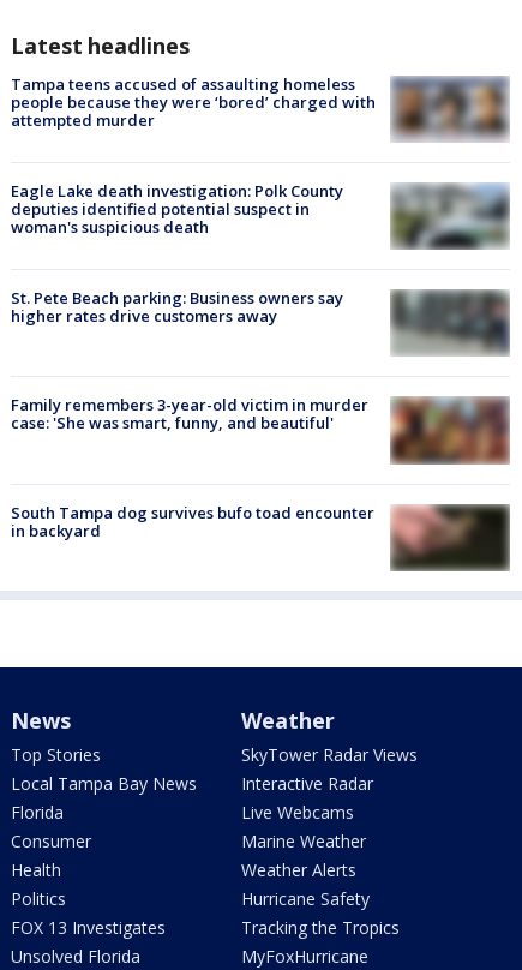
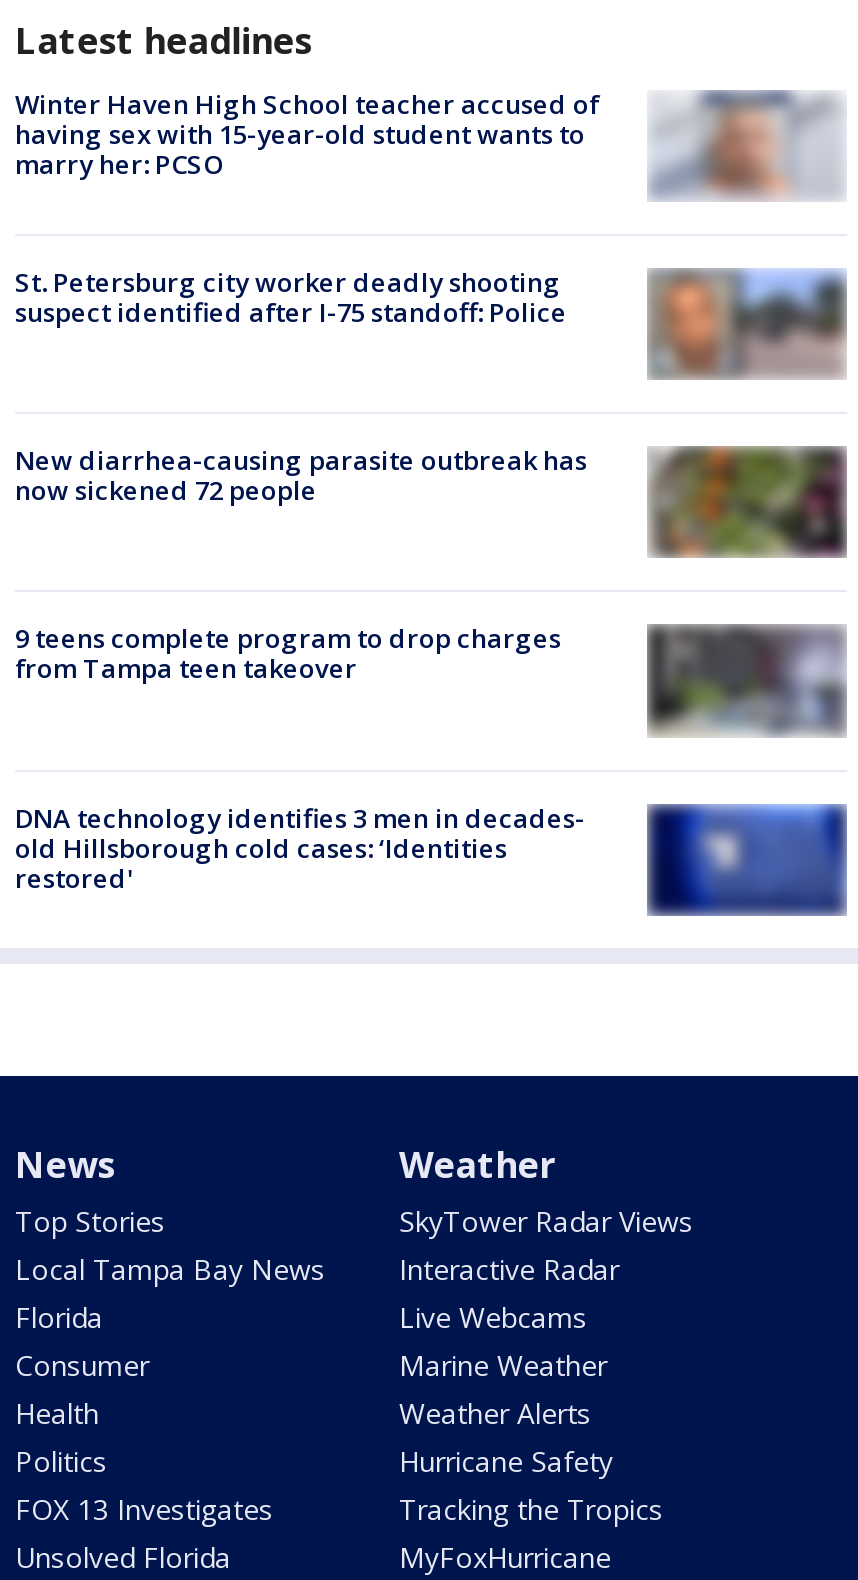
[11,73,509,139] [image] | Tampa teens accused of assaulting homeless | people because they were ‘bored’ charged with | attempted murder -> [15,85,843,194] [image] | Winter Haven High School teacher accused of | having sex with 15-year-old student wants to | marry her: PCSO
[11,180,343,237] Eagle Lake death investigation: Polk County | deputies identified potential suspect in | woman's suspicious death -> [15,264,567,330] St. Petersburg city worker deadly shooting | suspect identified after I-75 standoff: Police
[394,182,508,250] [image] -> [653,270,841,378] [image]
[11,287,506,354] [image] | St. Pete Beach parking: Business owners say | higher rates drive customers away -> [15,442,843,556] [image] | New diarrhea-causing parasite outbreak has | now sickened 72 people
[11,394,368,434] Family remembers 3-year-old victim in murder | case: 'She was smart, funny, and beautiful' -> [15,620,561,686] 9 teens complete program to drop charges | from Tampa teen takeover
[390,396,510,465] [image] -> [647,624,845,738] [image]
[11,501,510,571] [image] | South Tampa dog survives bufo toad encounter | in backyard -> [15,799,847,916] [image] | DNA technology identifies 3 men in decades- | old Hillsborough cold cases: ‘Identities | restored'

